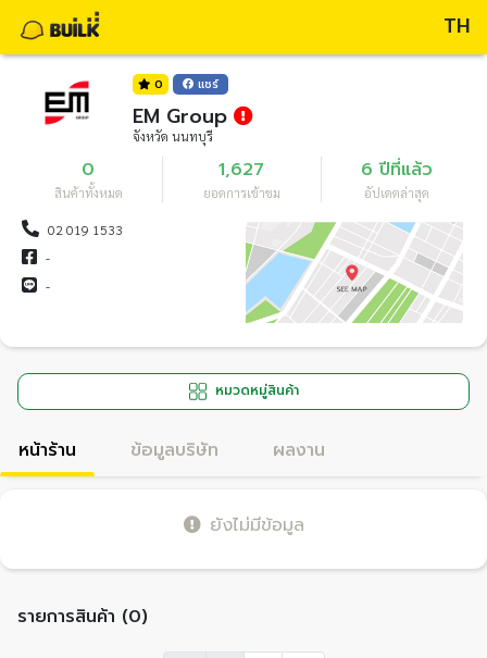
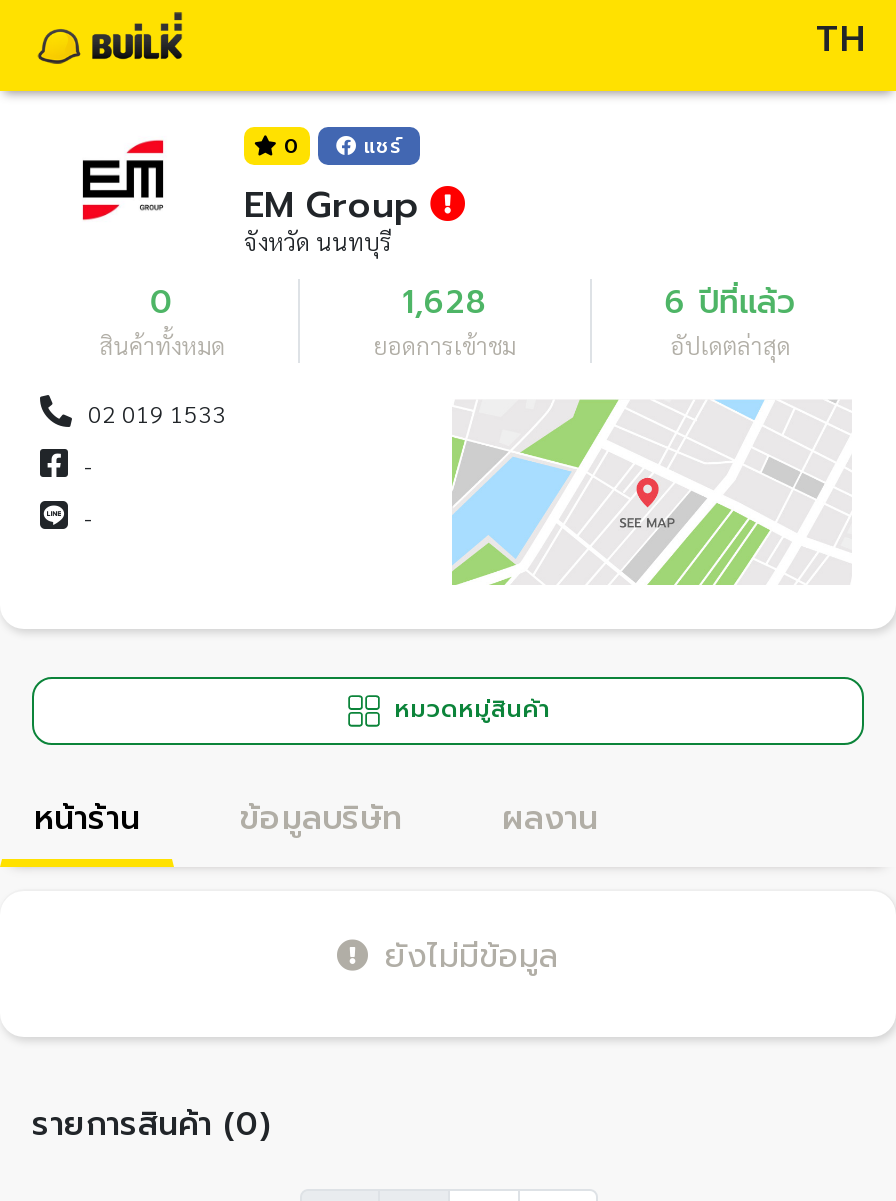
[219,157,265,183] 1,627 -> [402,279,488,327] 1,628

